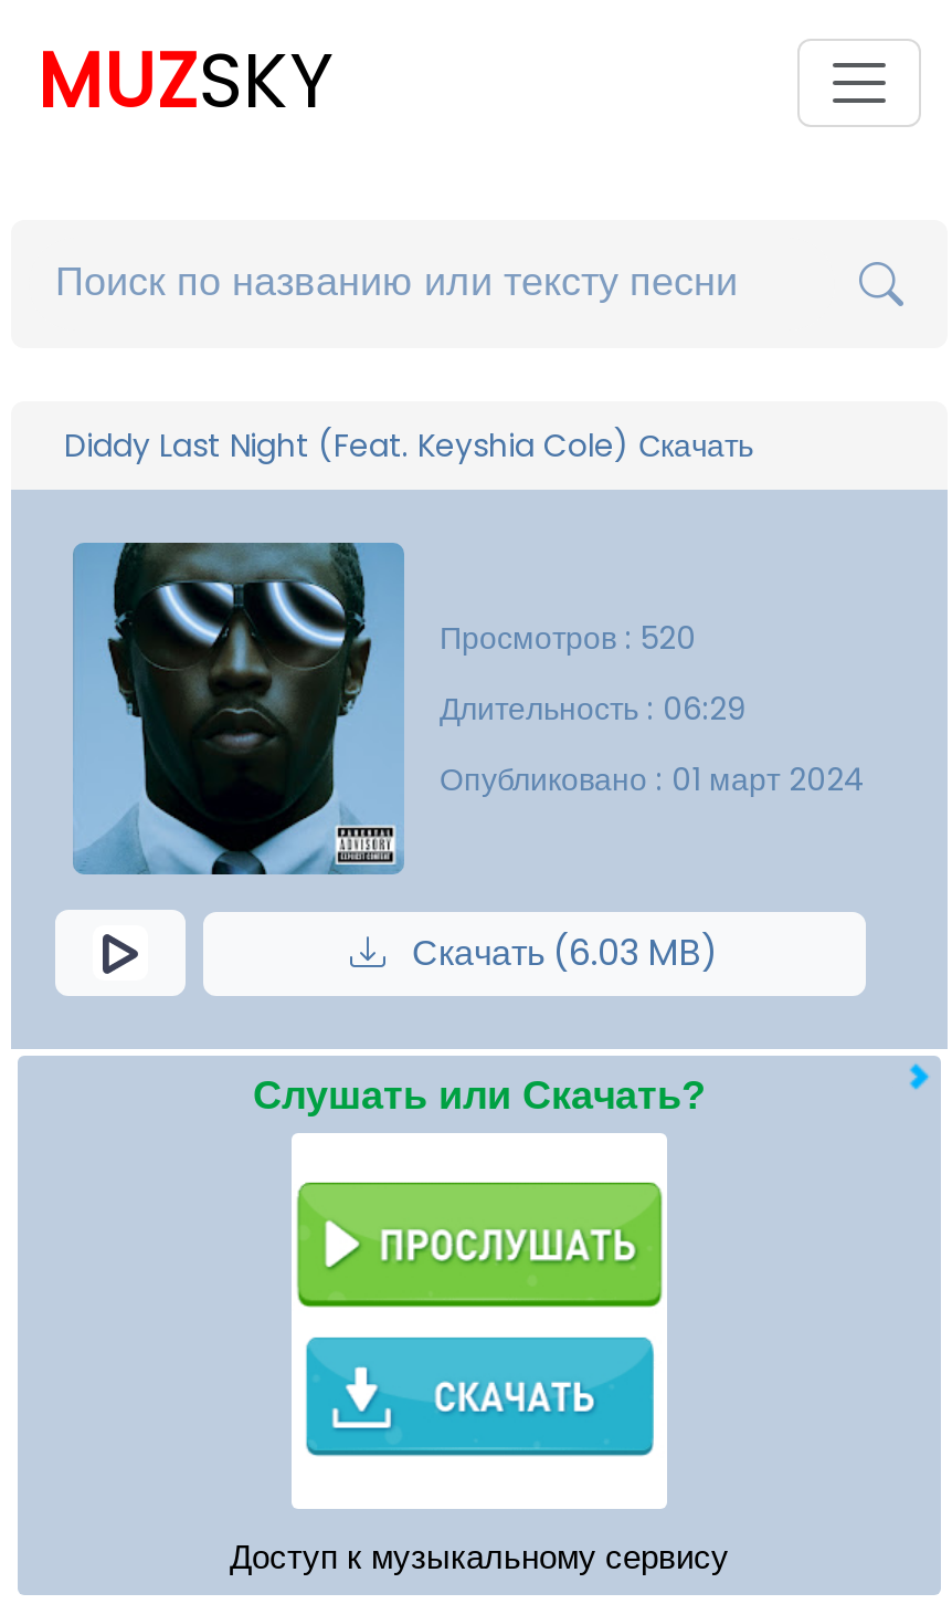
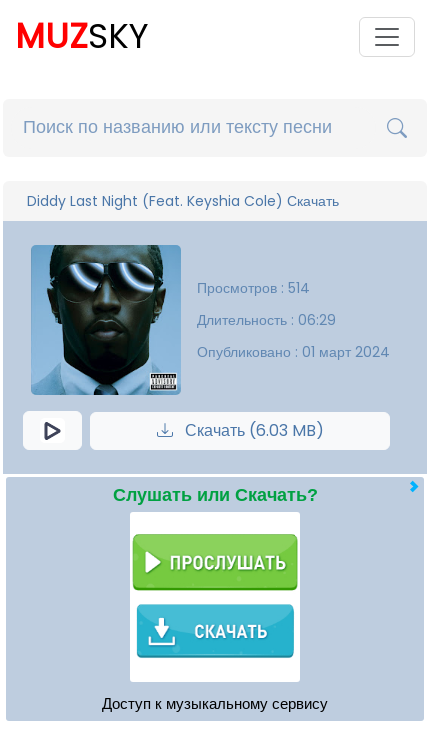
[440,616,696,660] Просмотров : 520 -> [197,278,310,298] Просмотров : 514

